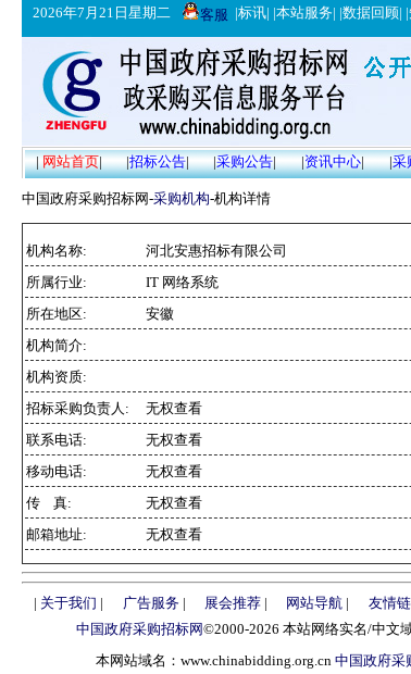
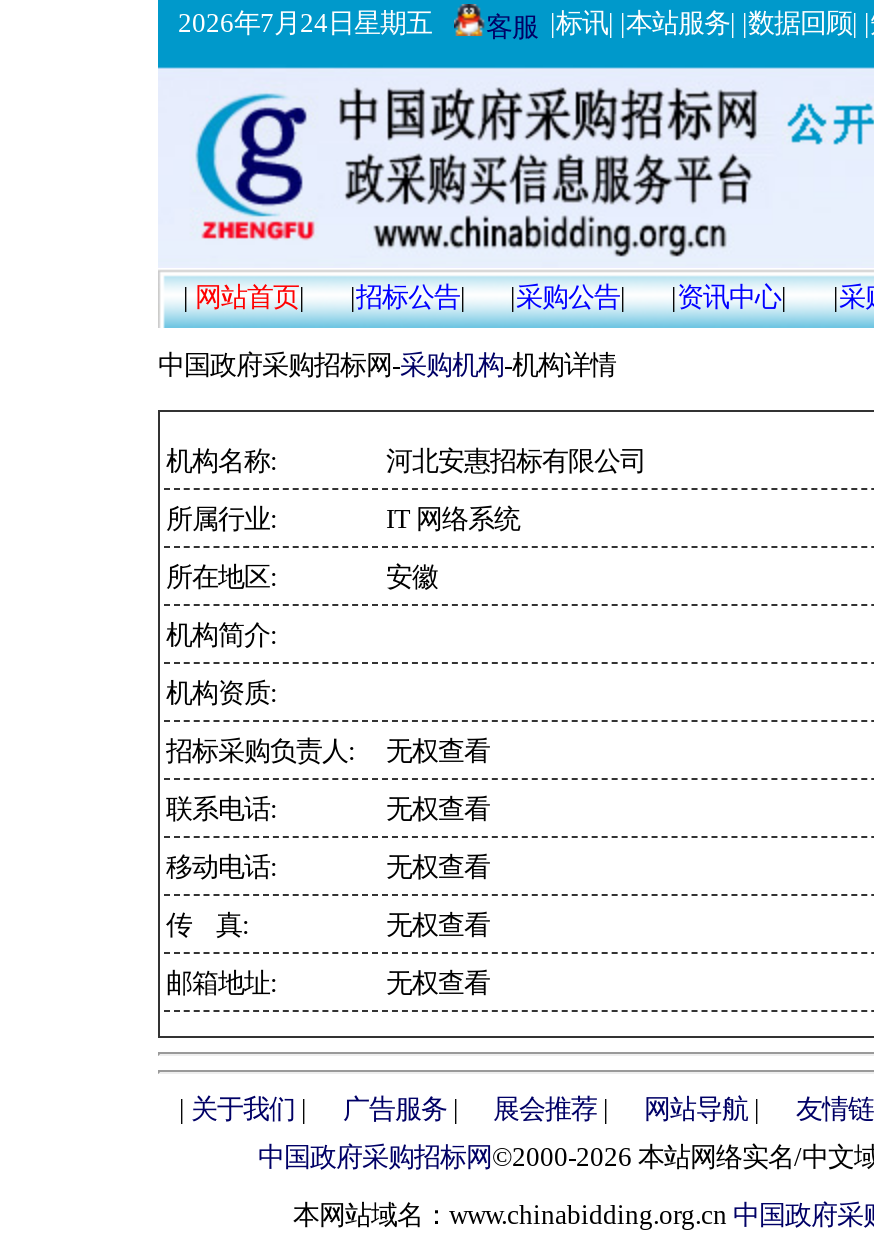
[33,4,171,21] 2026年7月21日星期二 -> [178,8,432,38] 2026年7月24日星期五

